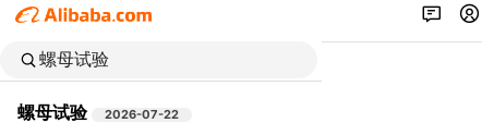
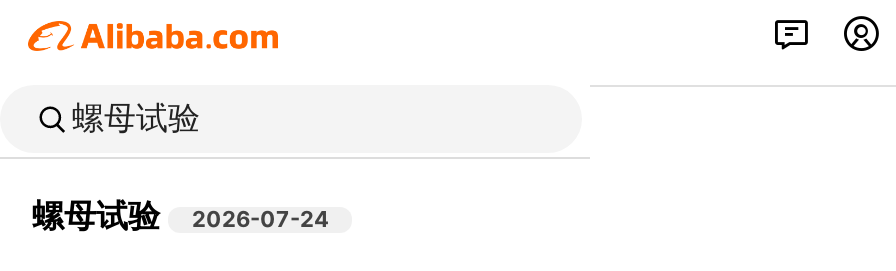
[17,101,179,123] 螺母试验 2026-07-22 -> [32,195,328,235] 螺母试验 2026-07-24

